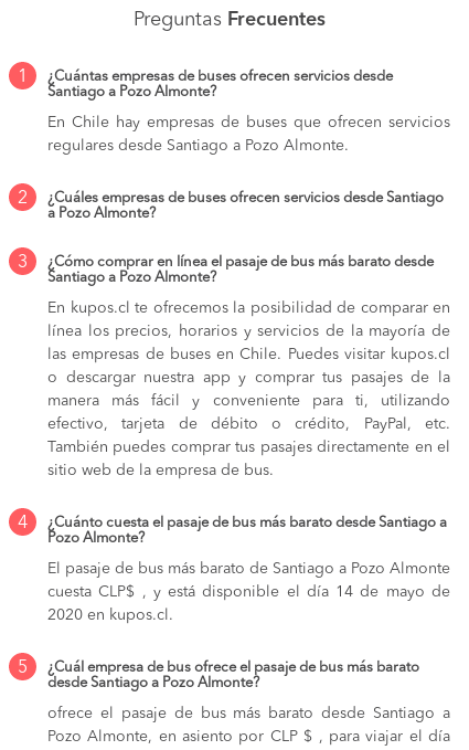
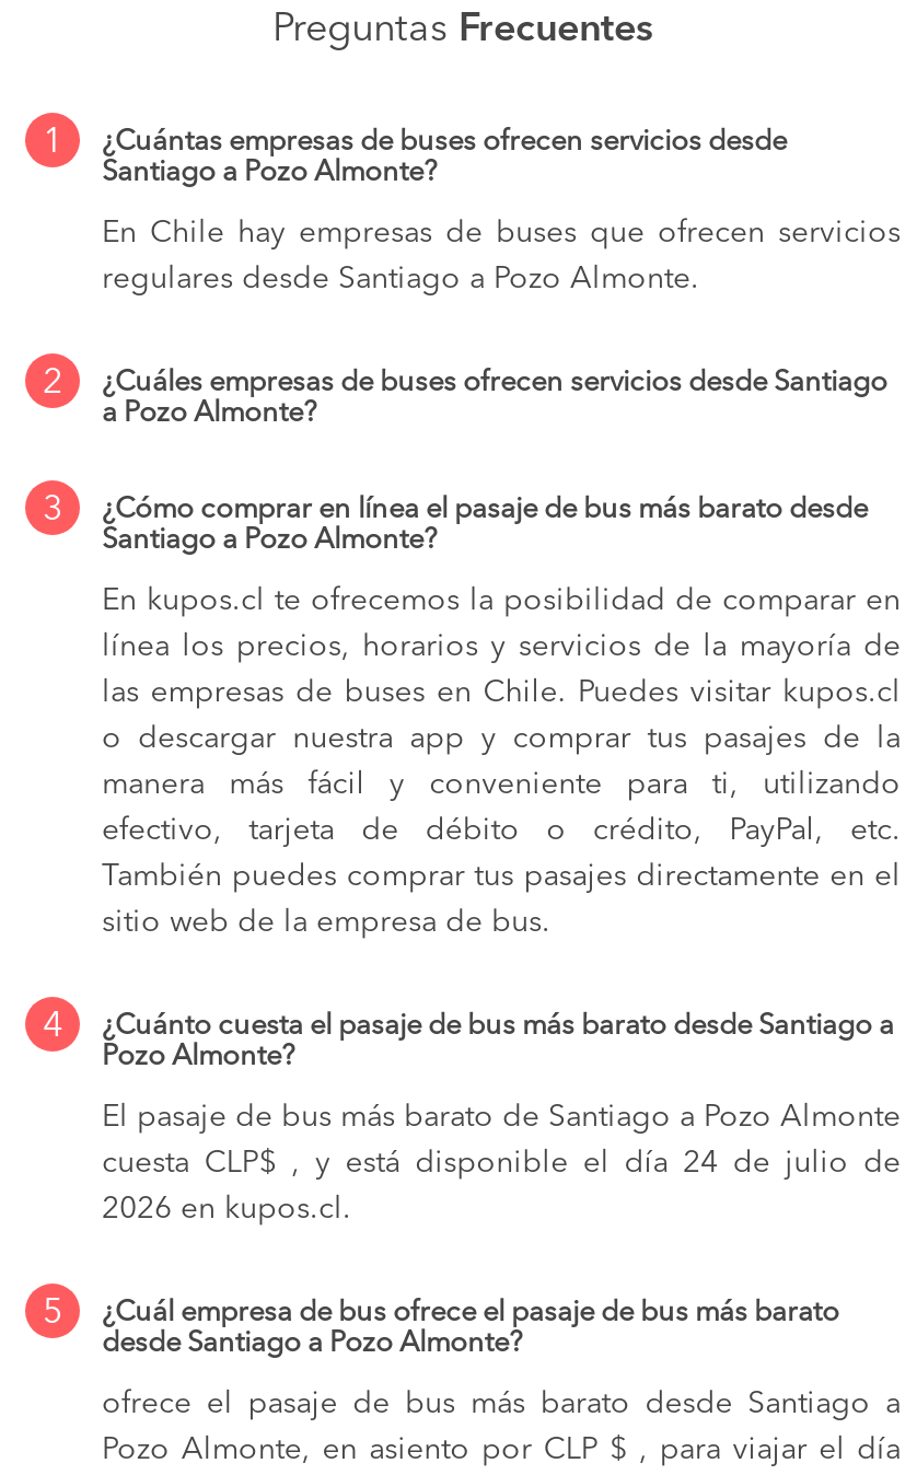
[47,584,450,600] cuesta CLP$ , y está disponible el día 14 de mayo de -> [102,1147,901,1178] cuesta CLP$ , y está disponible el día 24 de julio de
[47,607,173,623] 2020 en kupos.cl. -> [102,1193,351,1224] 2026 en kupos.cl.

